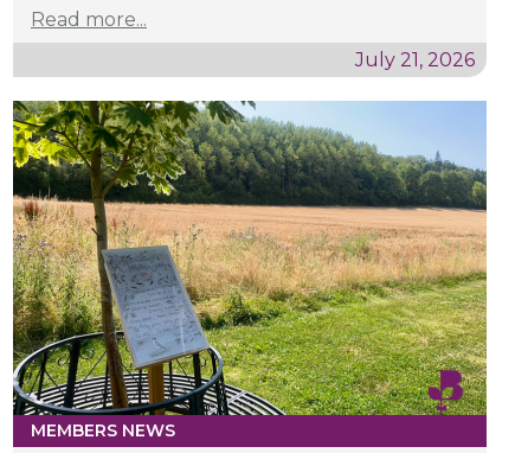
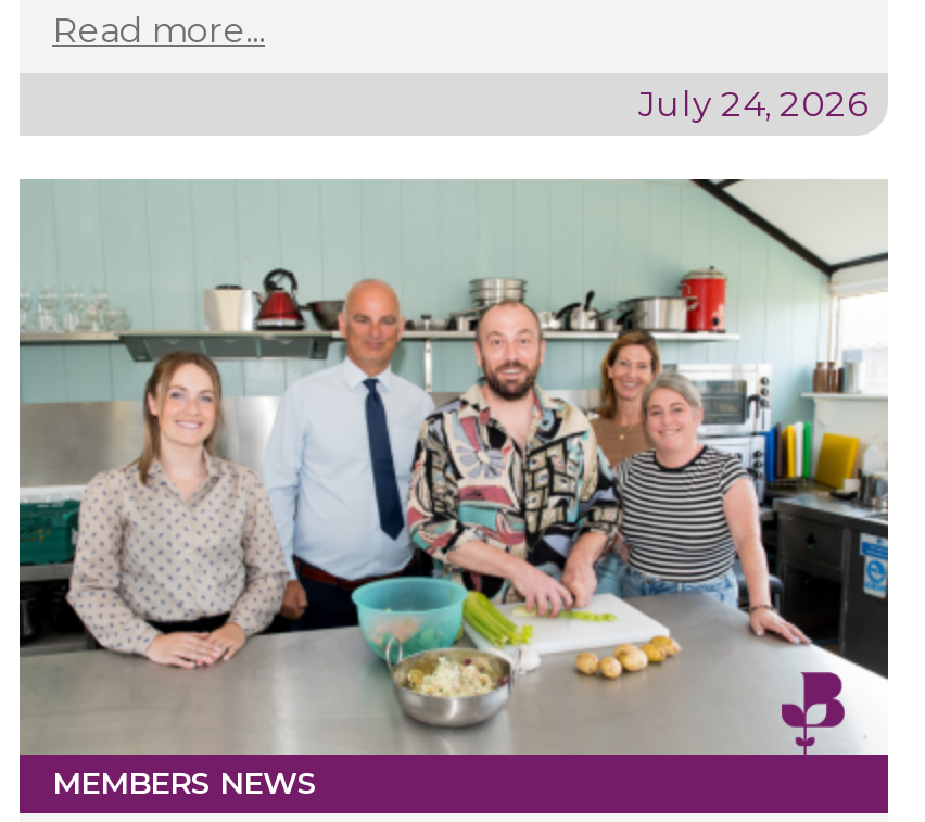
[355,49,475,71] July 21, 2026 -> [638,84,866,125] July 24, 2026
[12,100,488,416] [image] -> [17,177,890,757] [image]

